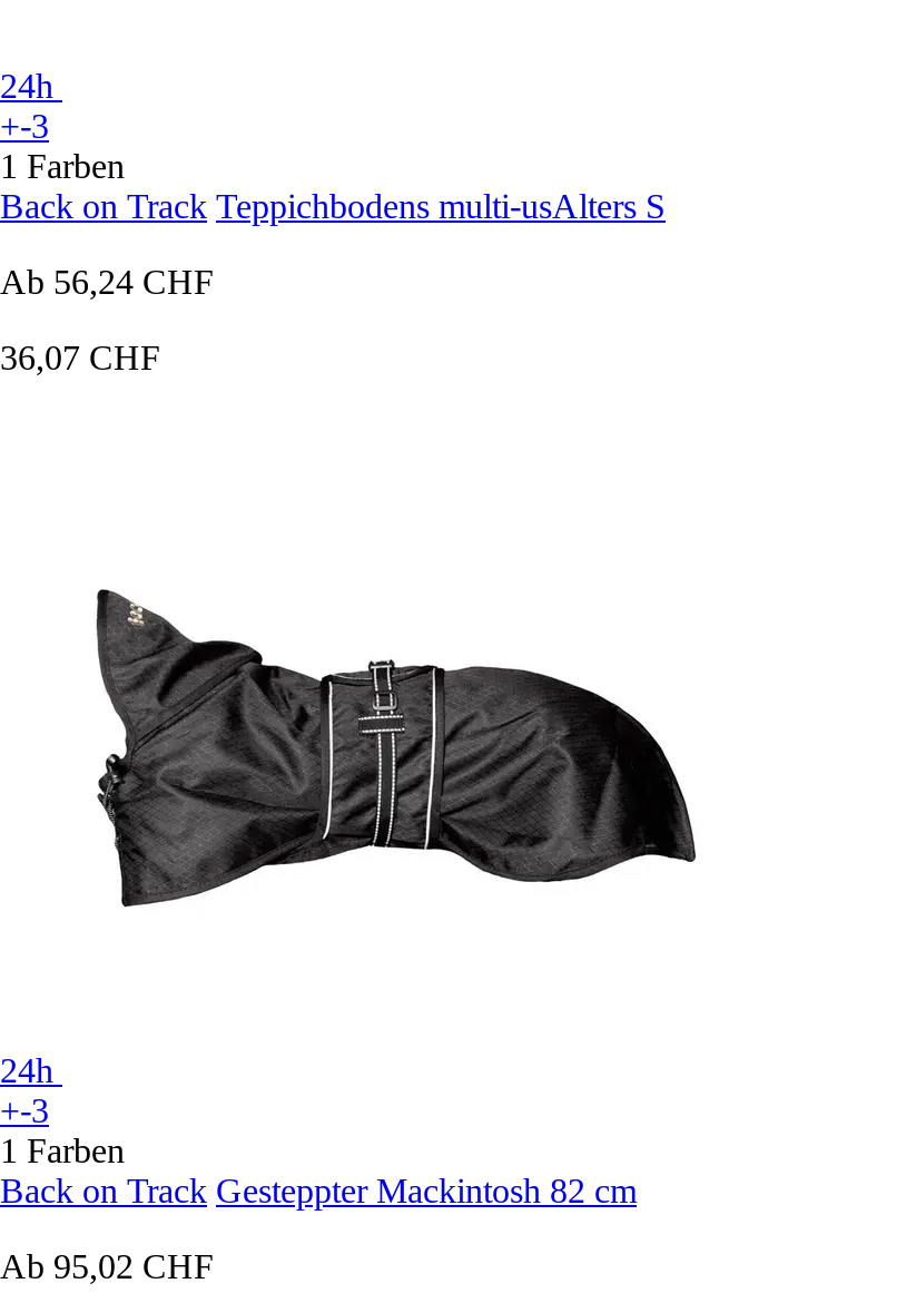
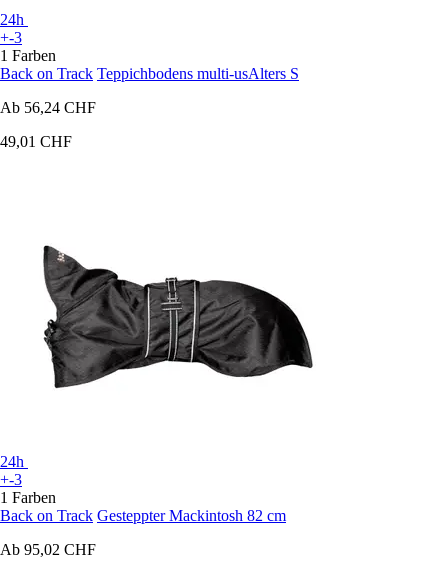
[0,339,160,377] 36,07 CHF -> [0,133,72,150] 49,01 CHF

